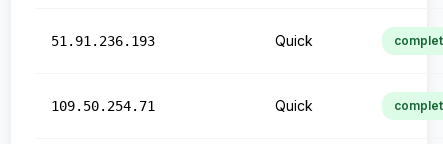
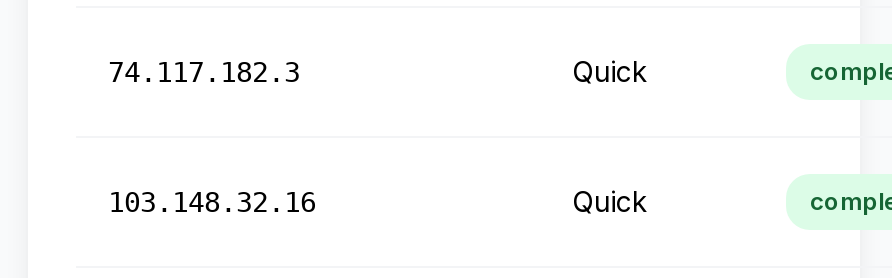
[51,33,155,49] 51.91.236.193 -> [108,56,300,88] 74.117.182.3
[51,98,155,114] 109.50.254.71 -> [108,186,316,218] 103.148.32.16

